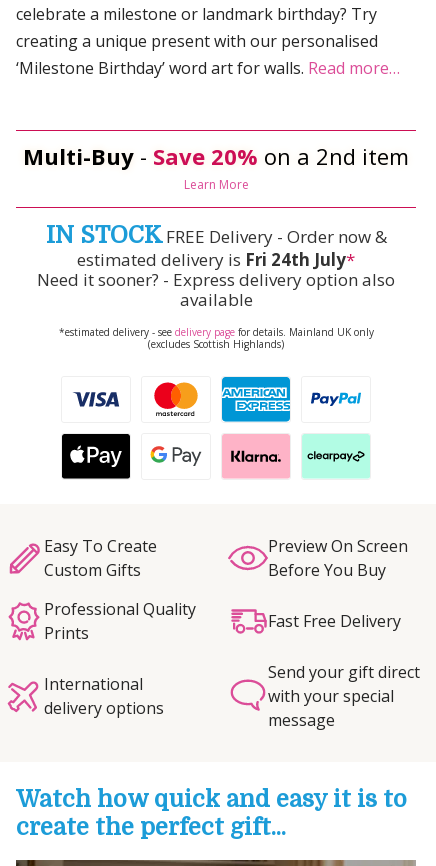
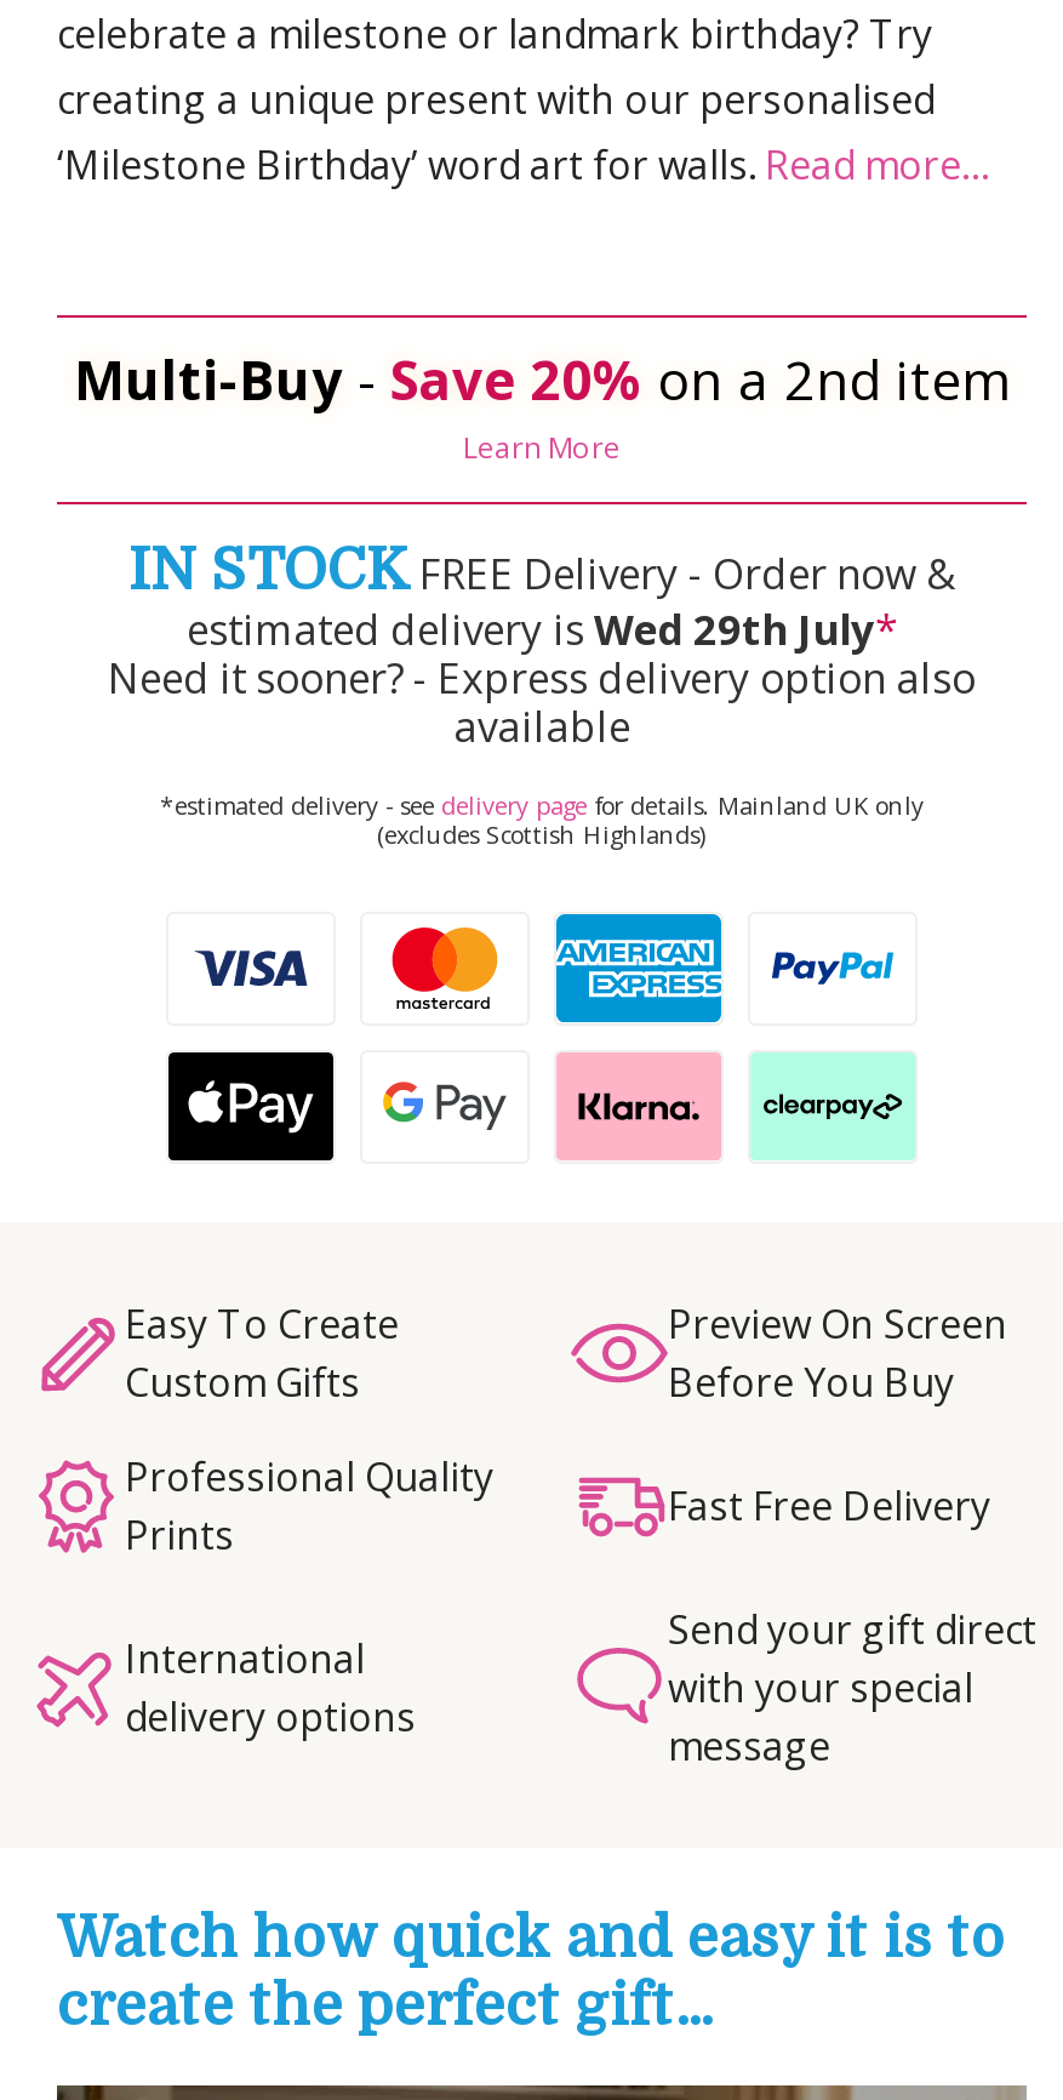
[77,248,355,271] estimated delivery is Fri 24th July* -> [187,601,897,657] estimated delivery is Wed 29th July*

